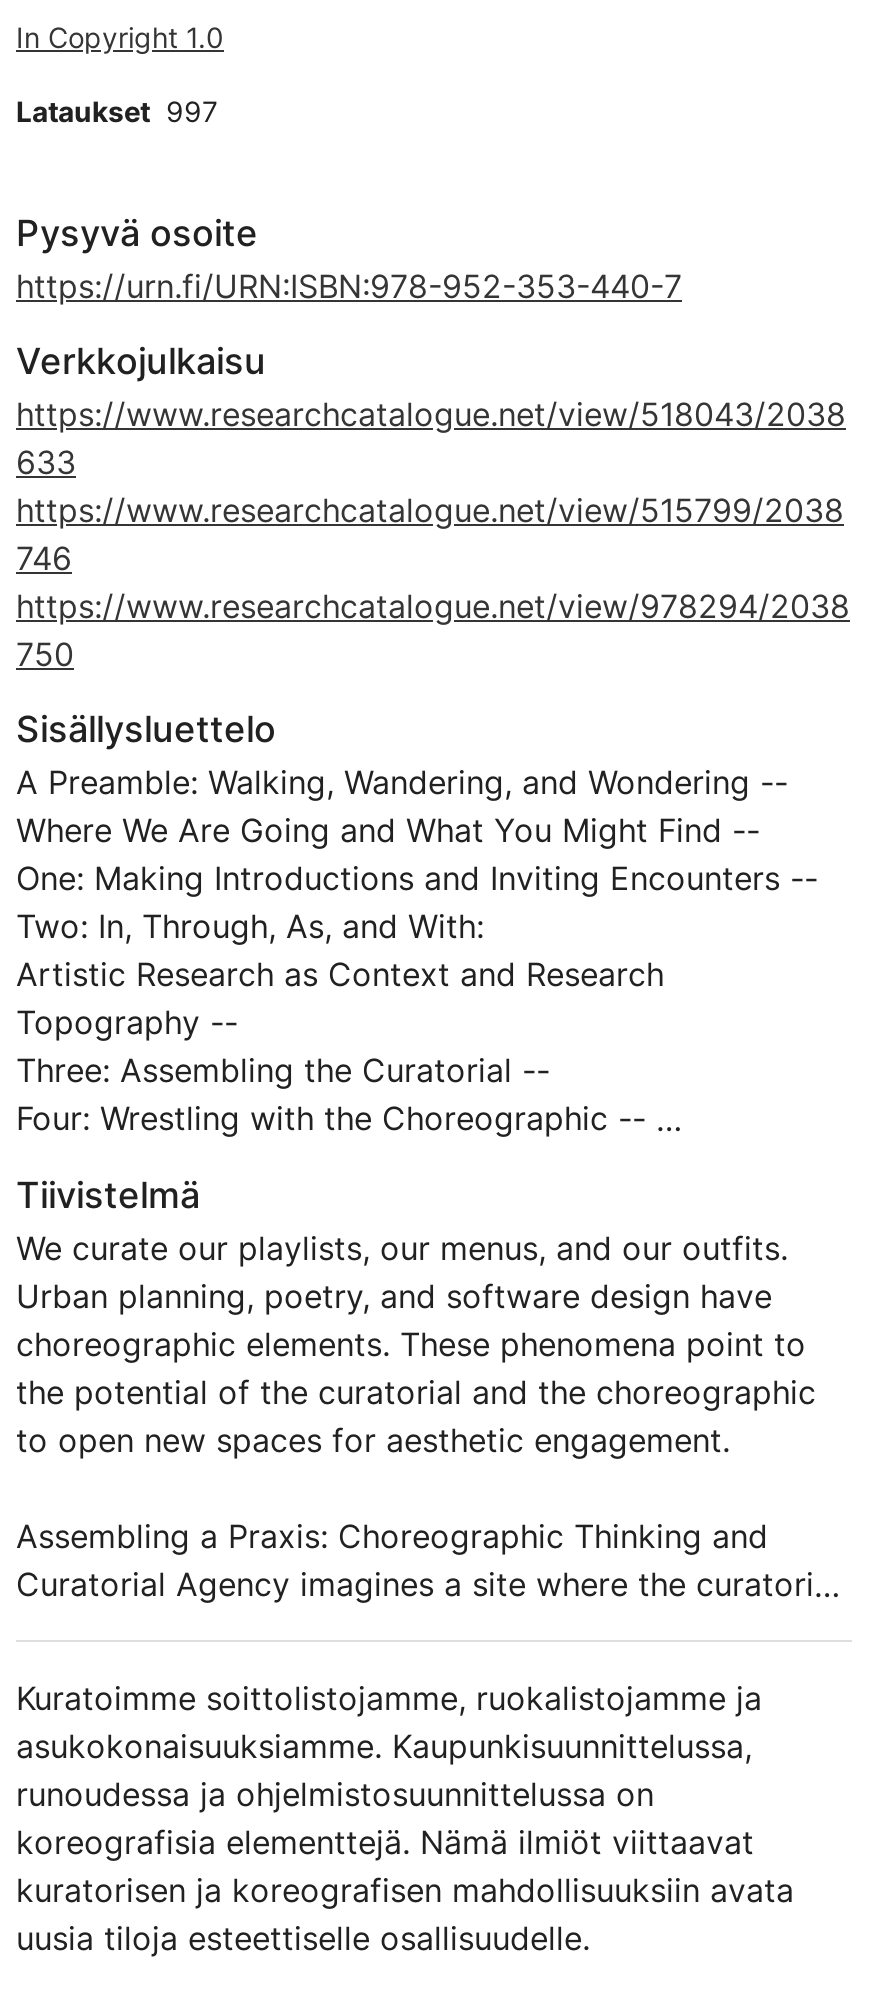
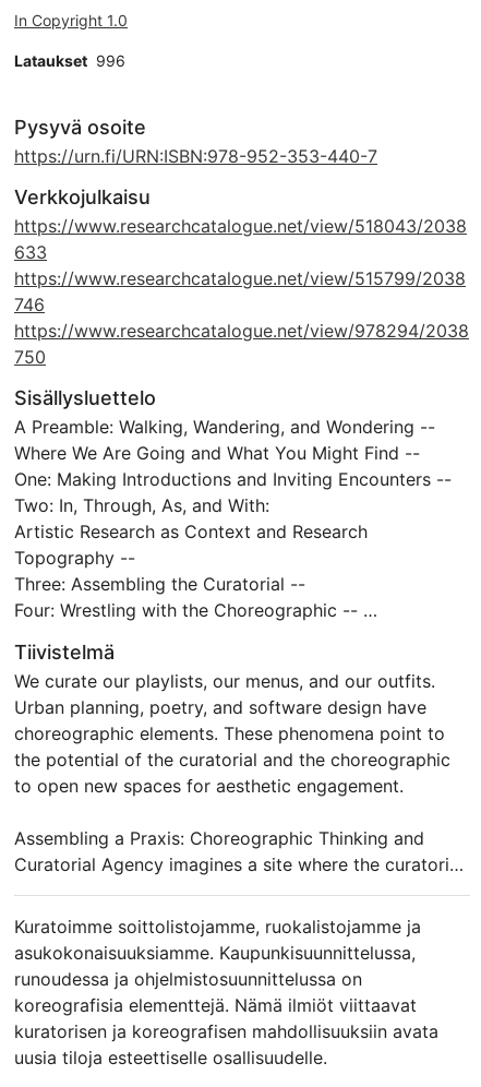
[16,95,218,129] Lataukset 997 -> [14,51,125,70] Lataukset 996

